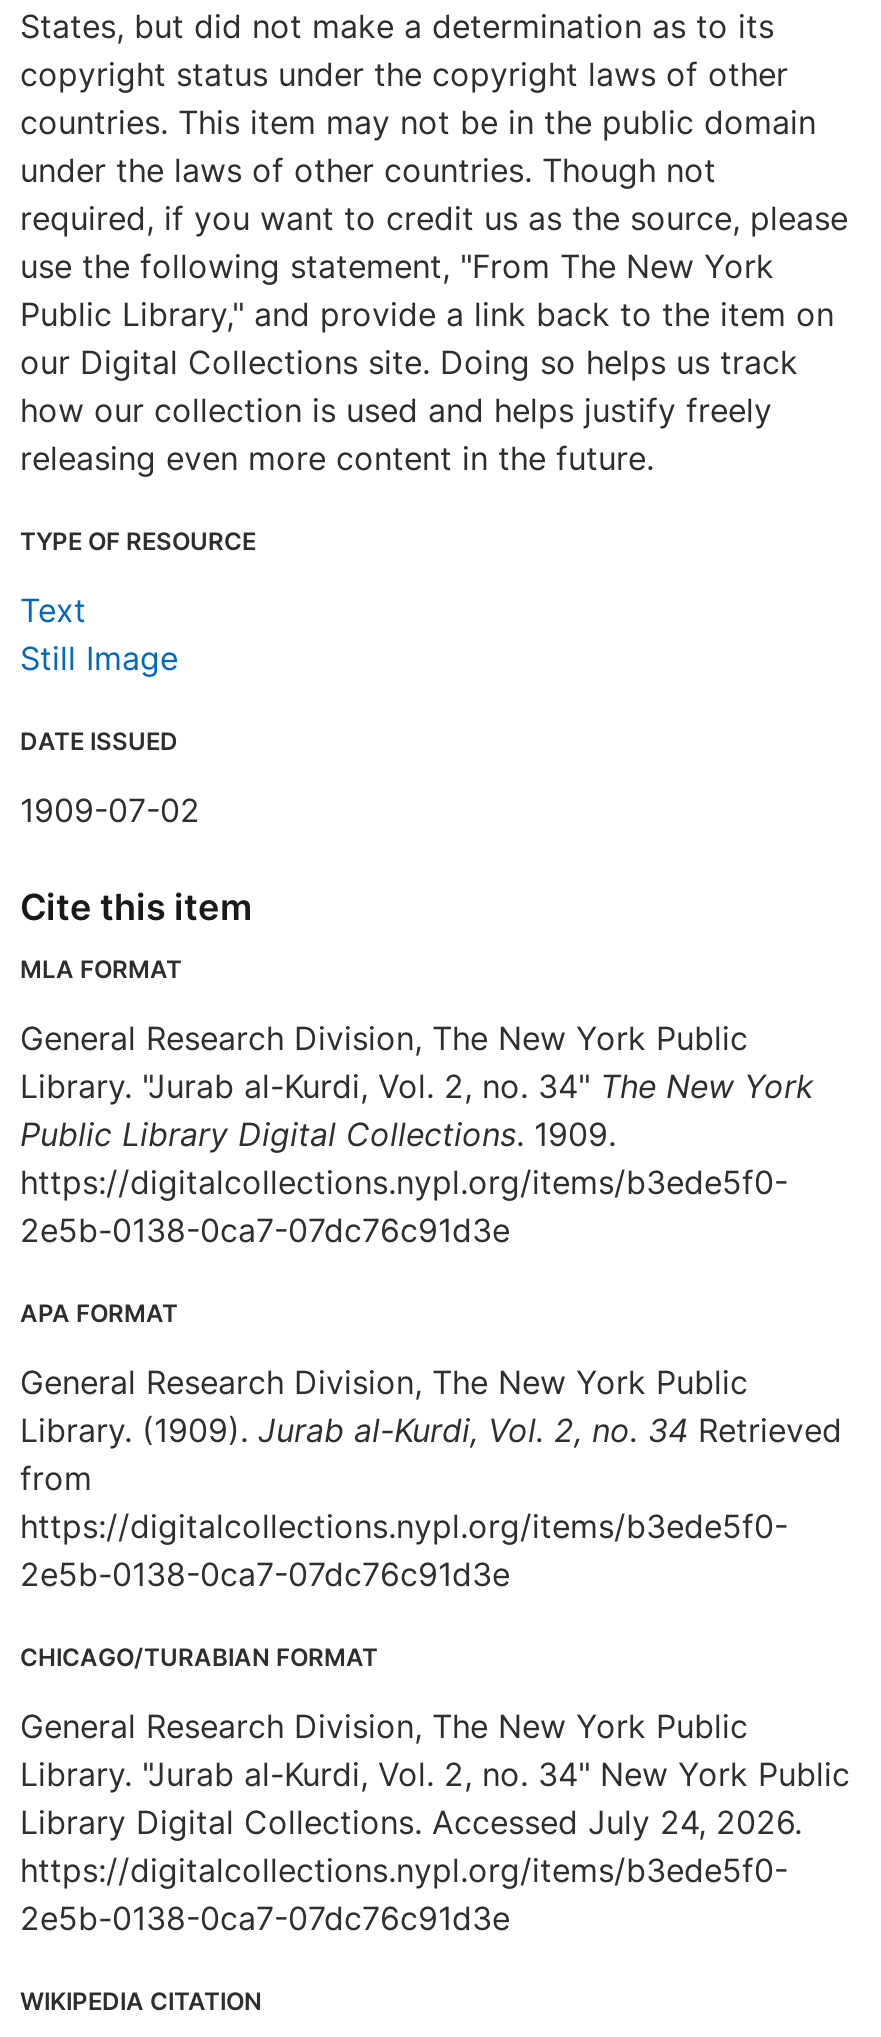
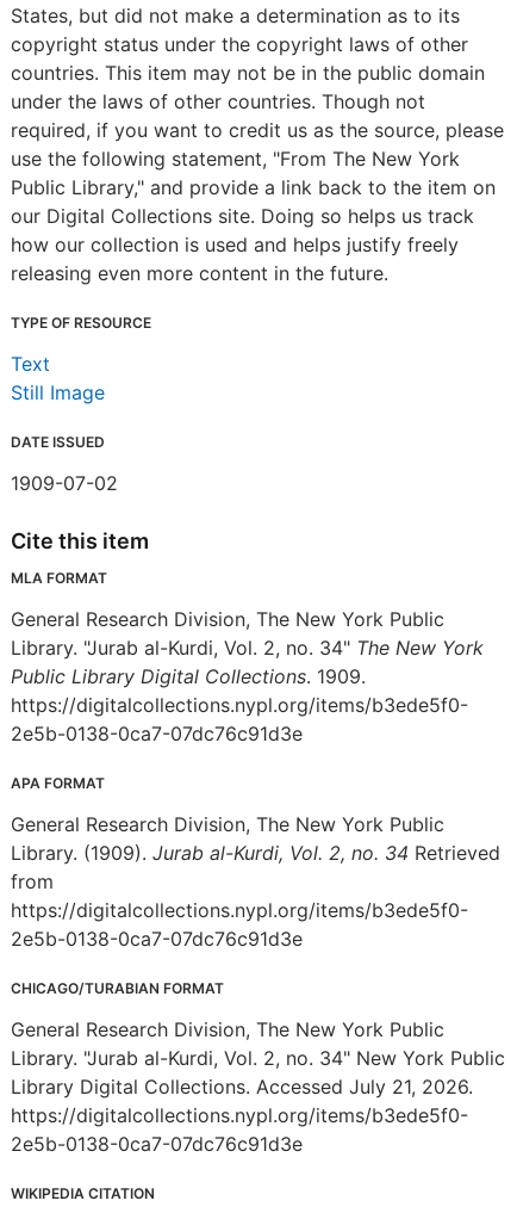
[20,1802,802,1842] Library Digital Collections. Accessed July 24, 2026. -> [11,1075,473,1098] Library Digital Collections. Accessed July 21, 2026.

